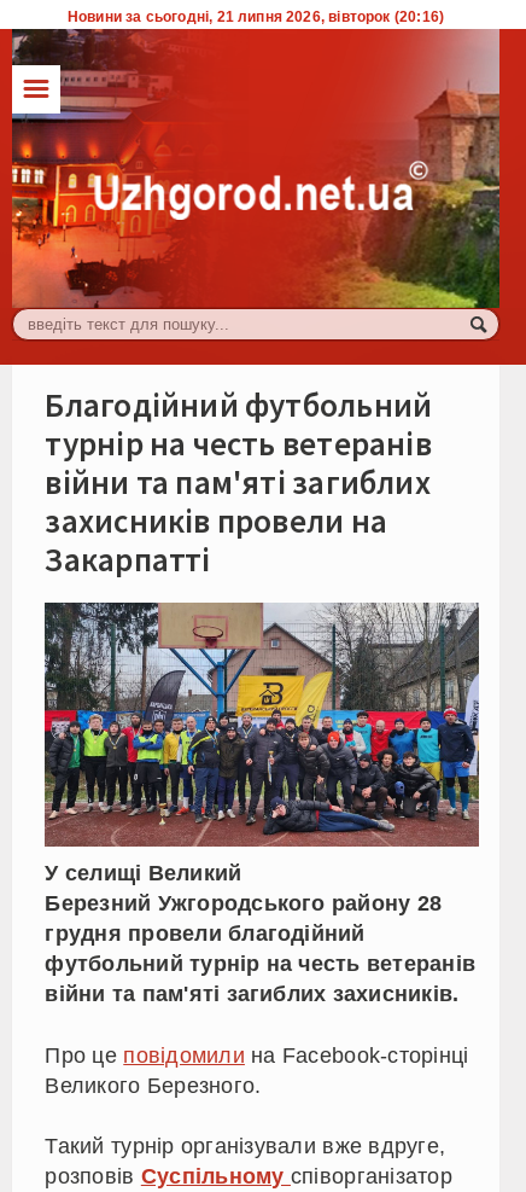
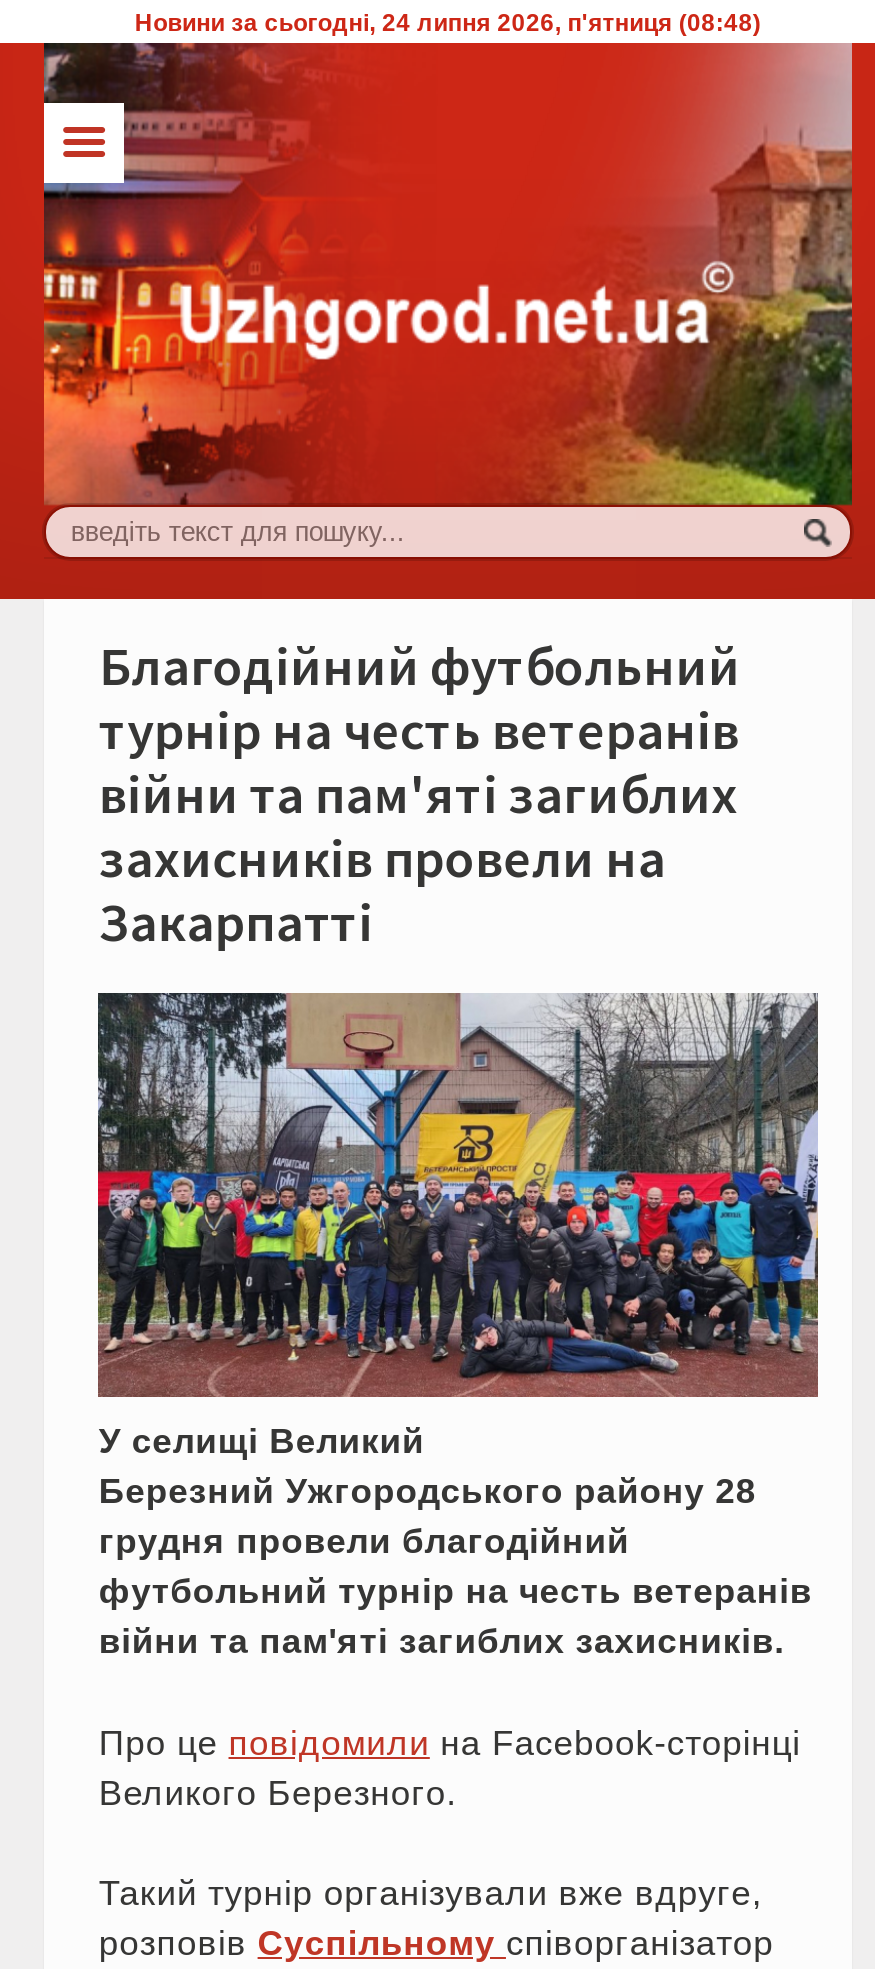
[67,8,444,25] Новини за сьогодні, 21 липня 2026, вівторок (20:16) -> [135,9,761,37] Новини за сьогодні, 24 липня 2026, п'ятниця (08:48)

